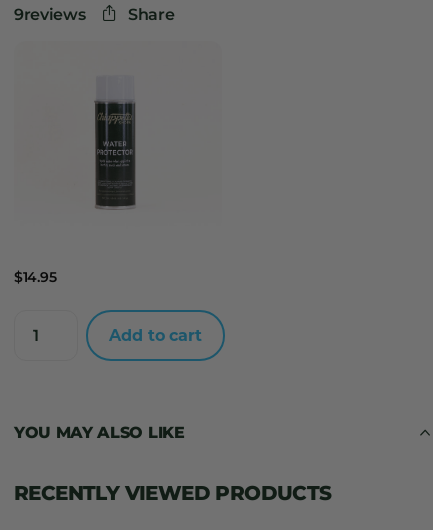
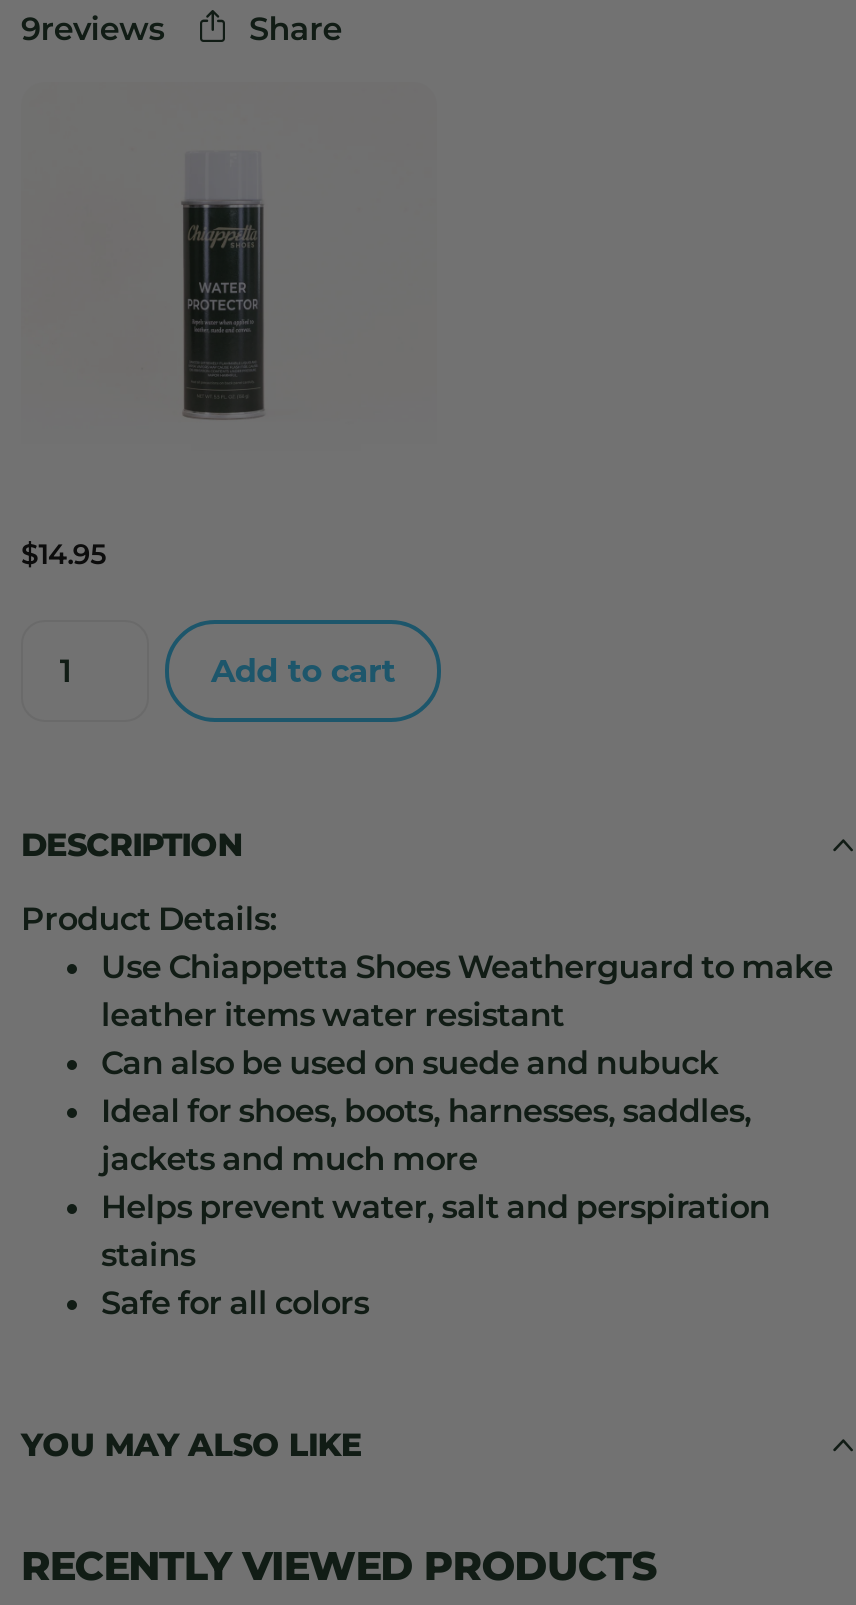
none -> [21,826,833,1322] DESCRIPTION | Product Details: | Use Chiappetta Shoes Weatherguard to make | leather items water resistant | Can also be used on suede and nubuck | Ideal for shoes, boots, harnesses, saddles, | jackets and much more | Helps prevent water, salt and perspiration | stains | Safe for all colors

